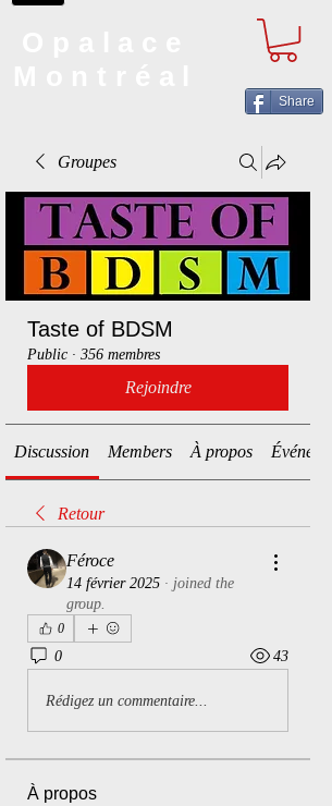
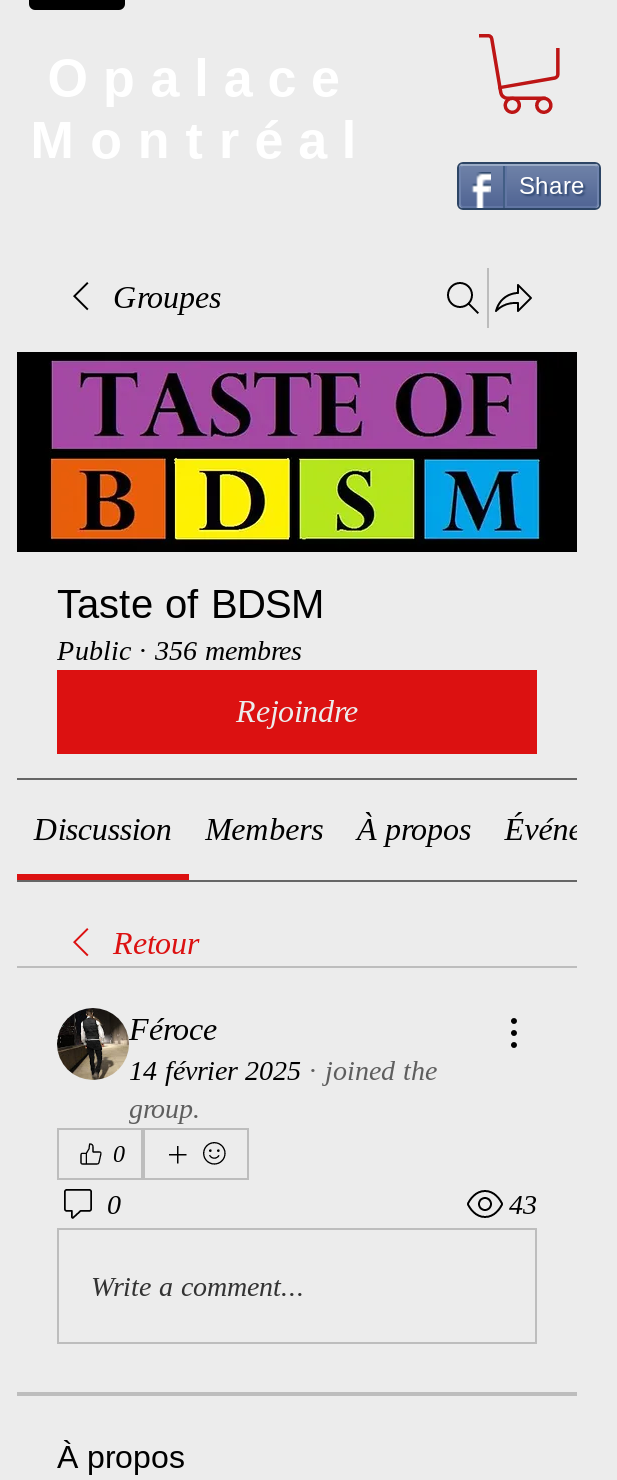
[46,692,208,709] Rédigez un commentaire... -> [91,1271,305,1301] Write a comment...

